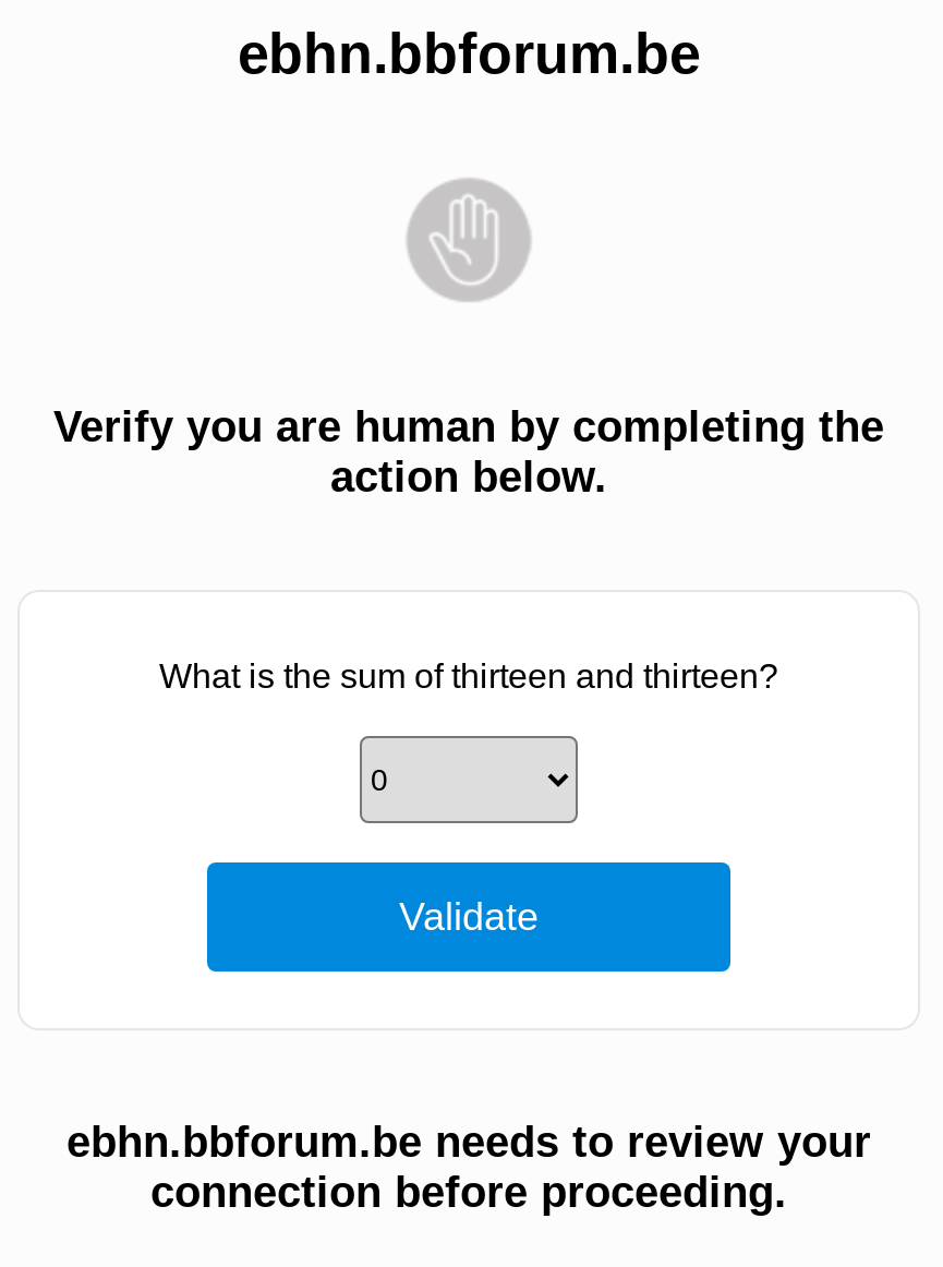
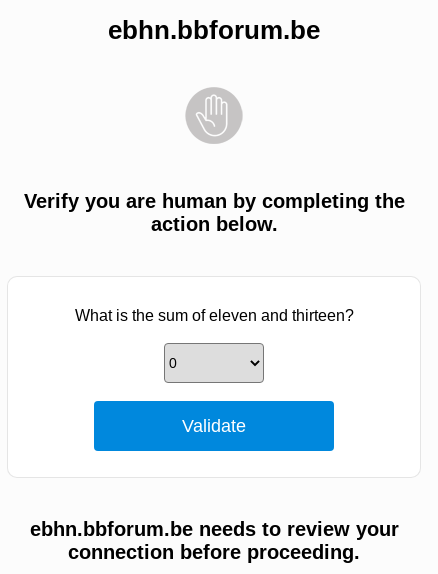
[159,657,778,695] What is the sum of thirteen and thirteen? -> [74,307,353,324] What is the sum of eleven and thirteen?

